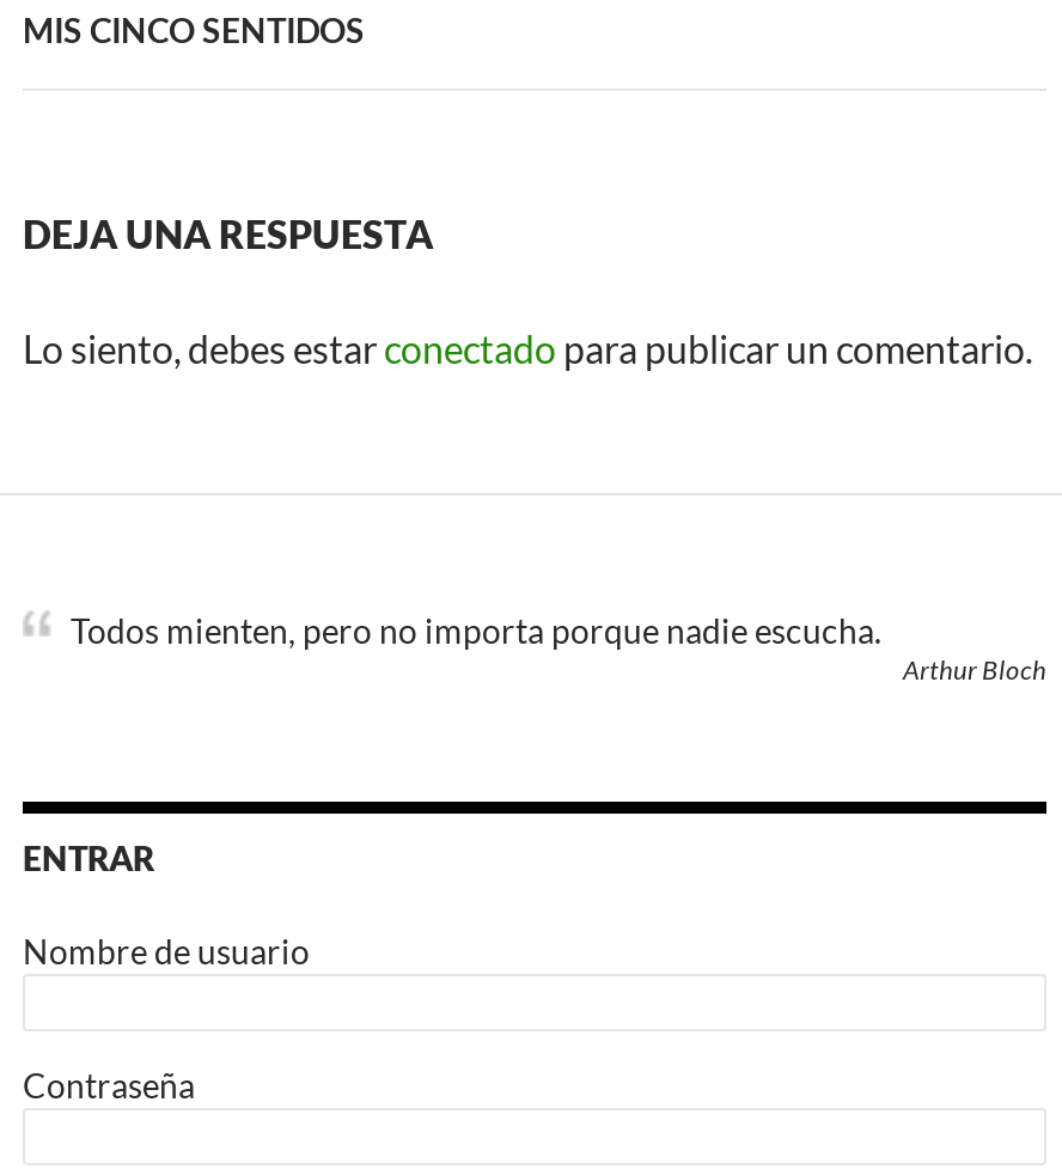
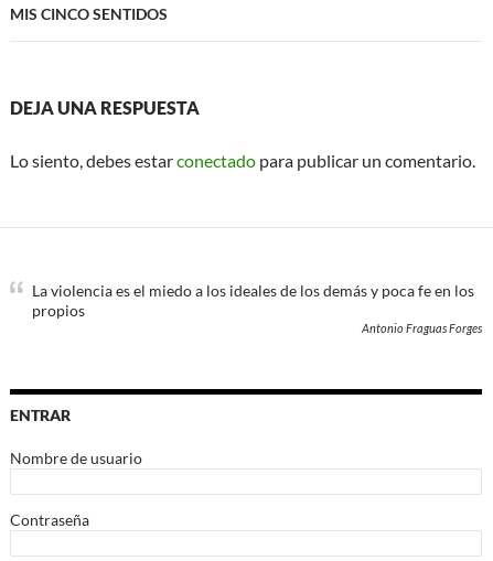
[71,610,1046,684] Todos mienten, pero no importa porque nadie escucha. | Arthur Bloch -> [32,281,482,335] La violencia es el miedo a los ideales de los demás y poca fe en los | propios | Antonio Fraguas Forges

